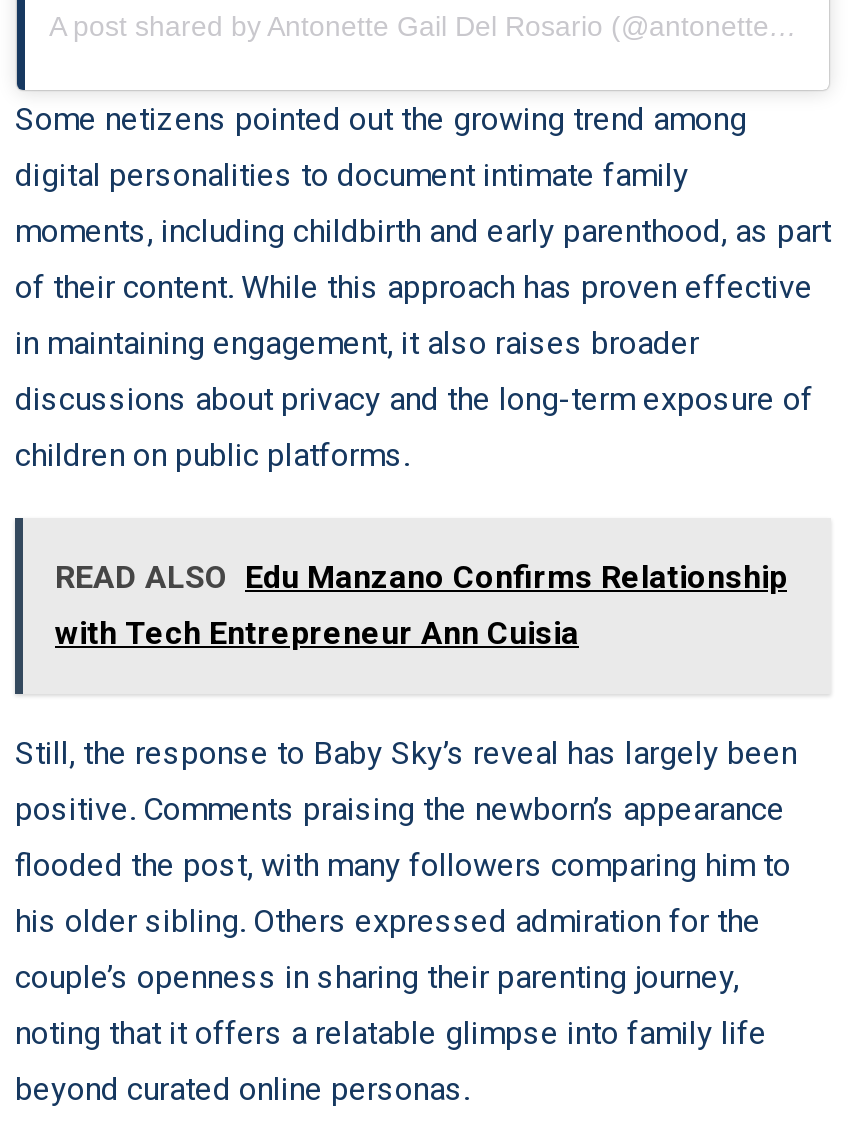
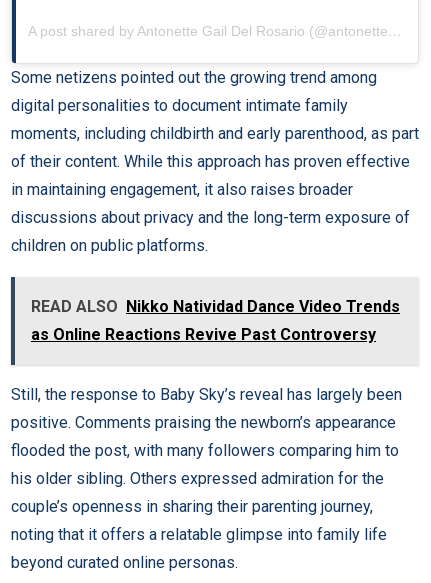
[55,557,787,595] READ ALSO Edu Manzano Confirms Relationship -> [31,296,400,315] READ ALSO Nikko Natividad Dance Video Trends
[55,613,579,651] with Tech Entrepreneur Ann Cuisia -> [31,324,376,343] as Online Reactions Revive Past Controversy

